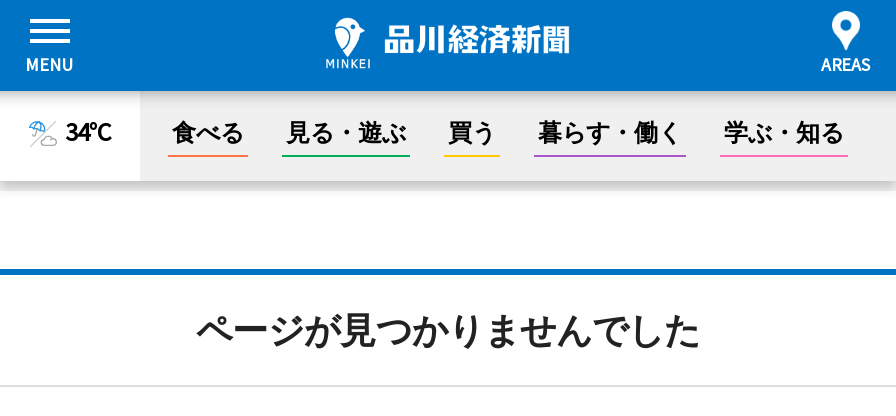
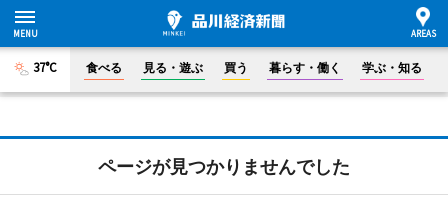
[65,116,844,150] 34°C 食べる 見る・遊ぶ 買う 暮らす・働く 学ぶ・知る -> [32,59,422,76] 37°C 食べる 見る・遊ぶ 買う 暮らす・働く 学ぶ・知る

